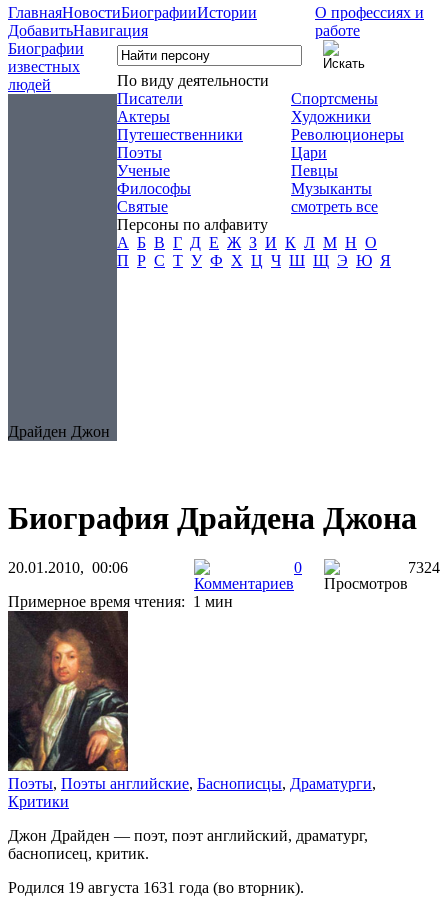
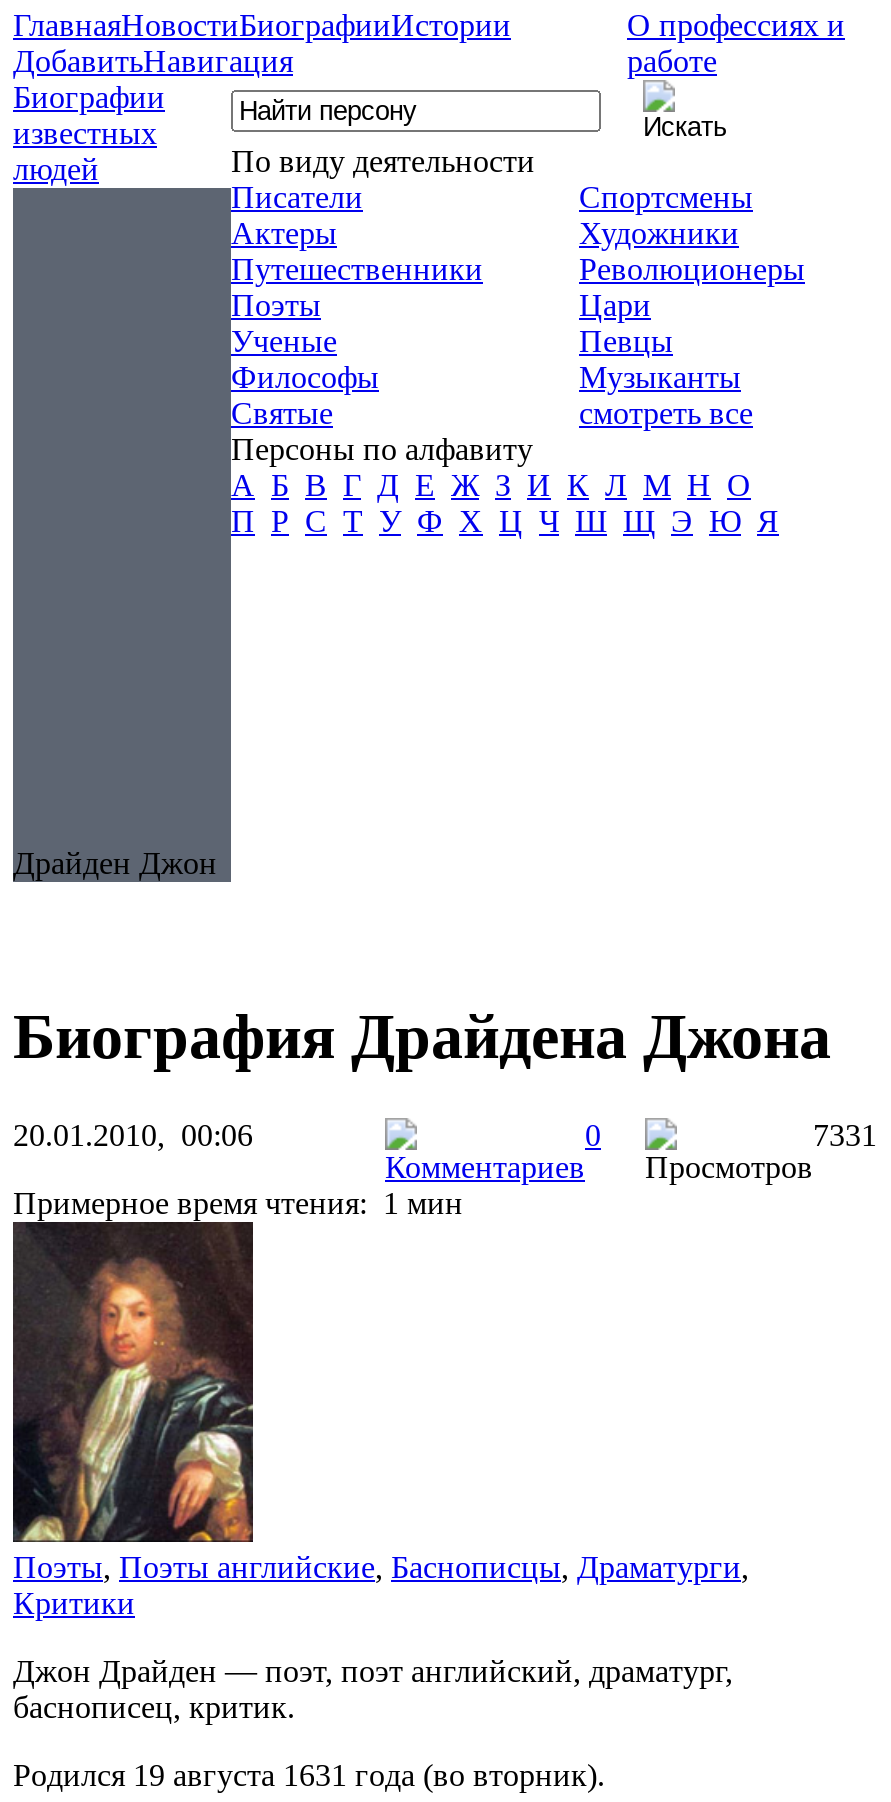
[408,559,440,576] 7324 -> [813,1118,877,1152] 7331

